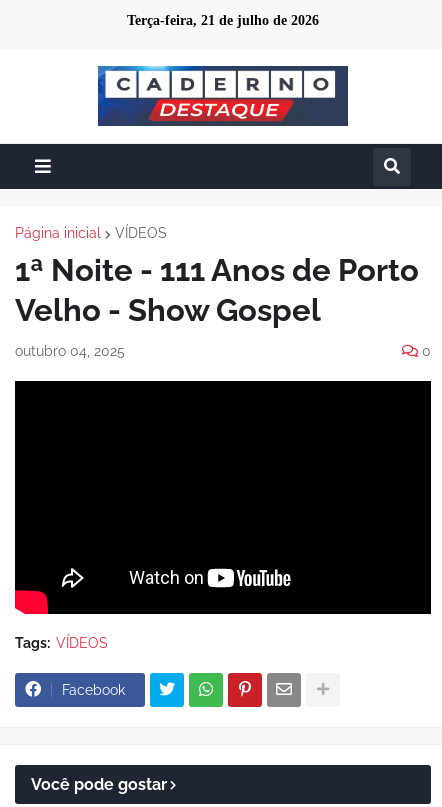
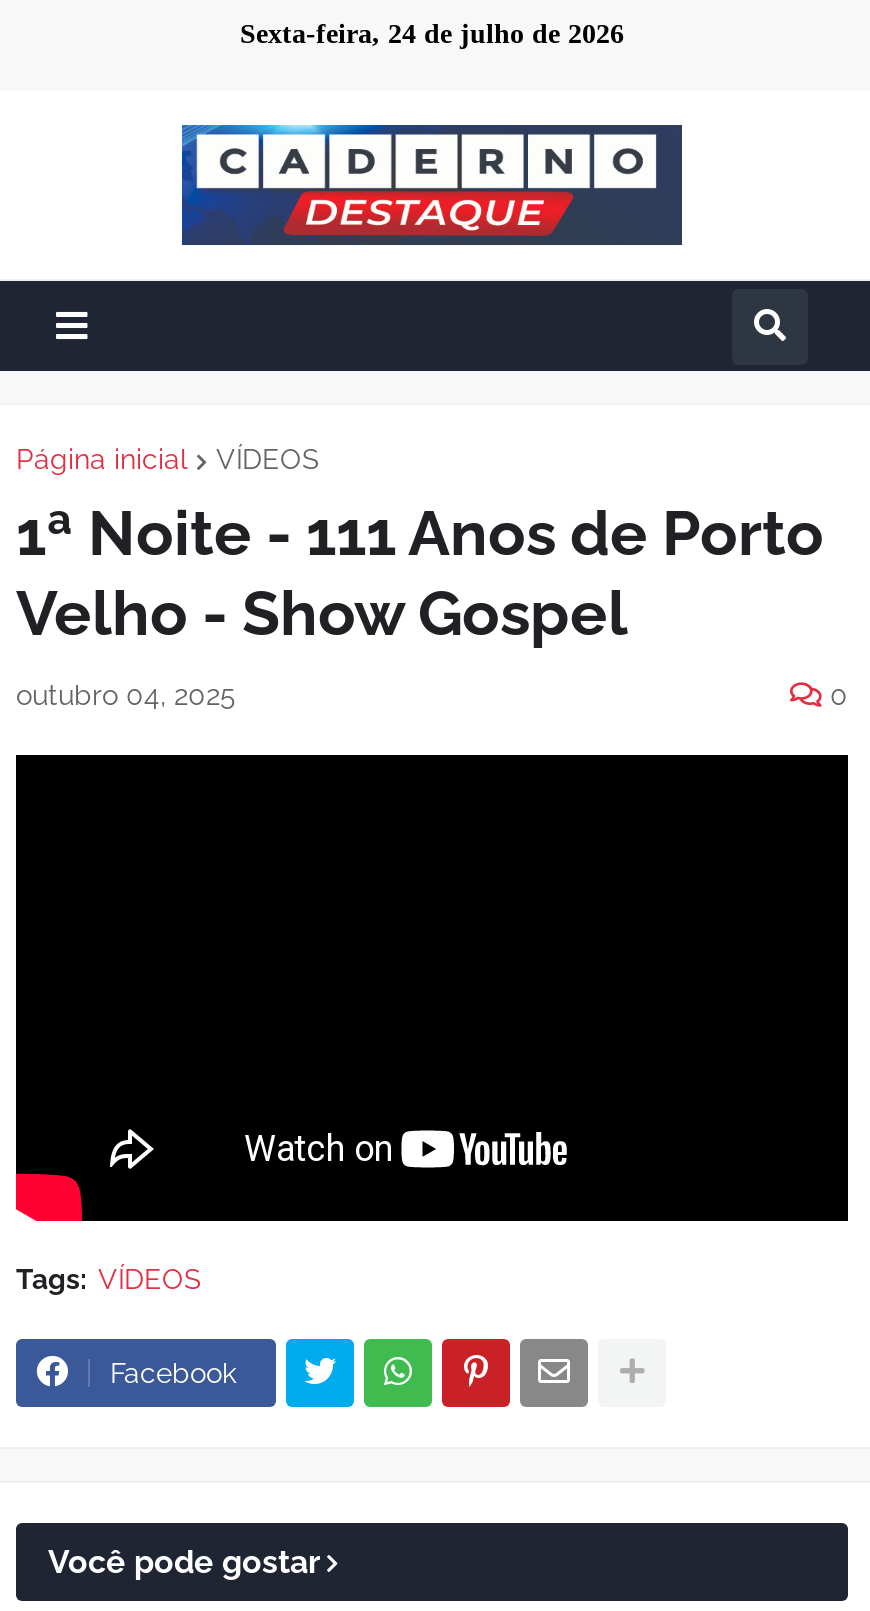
[127,13,319,28] Terça-feira, 21 de julho de 2026 -> [240,19,624,49] Sexta-feira, 24 de julho de 2026

